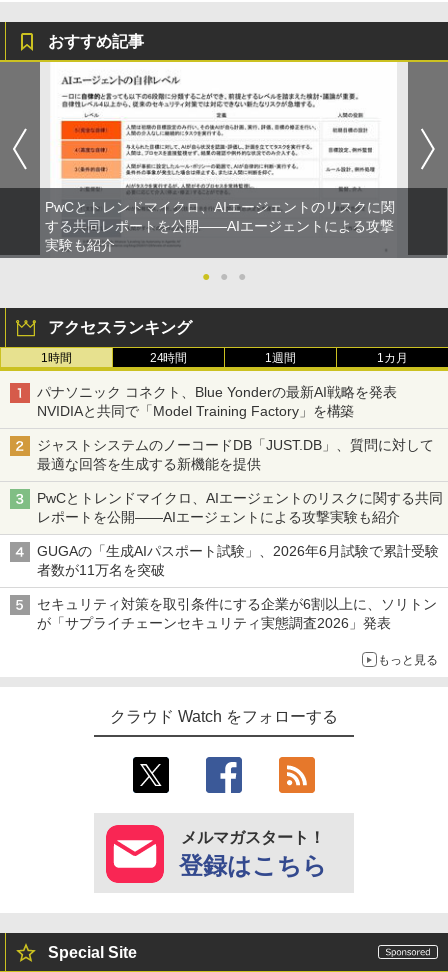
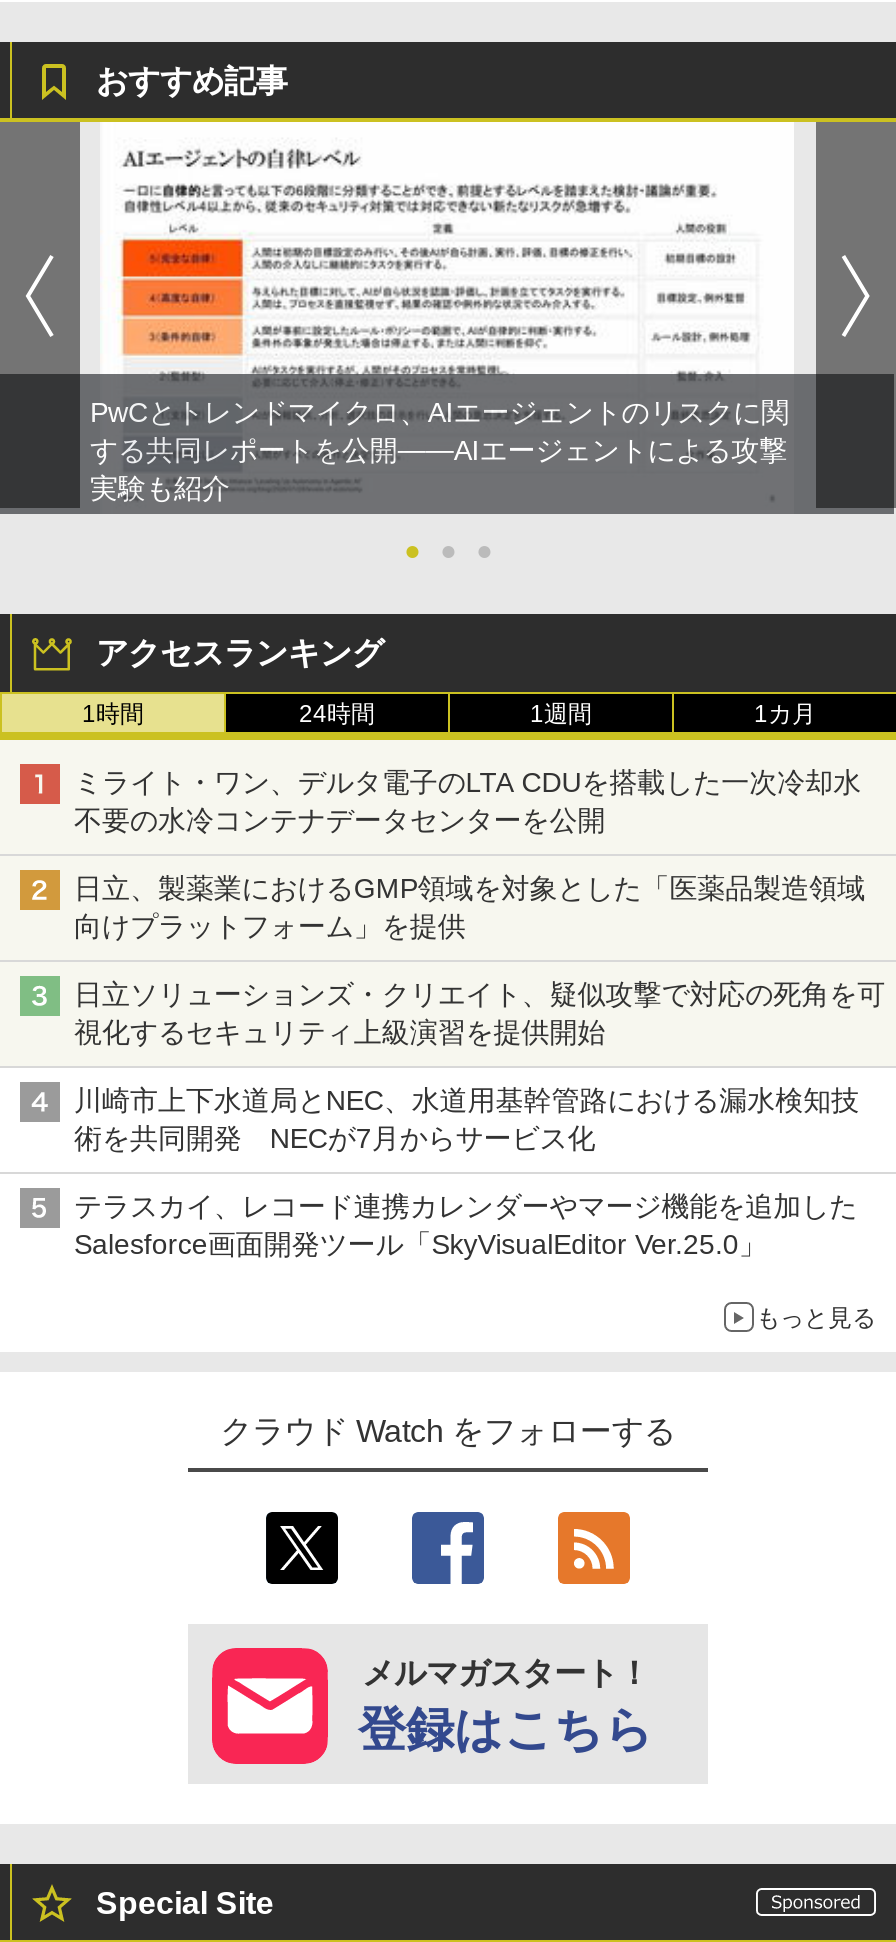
[37,384,410,419] パナソニック コネクト、Blue Yonderの最新AI戦略を発表 | NVIDIAと共同で「Model Training Factory」を構築 -> [74,767,861,837] ミライト・ワン、デルタ電子のLTA CDUを搭載した一次冷却水 | 不要の水冷コンテナデータセンターを公開
[37,437,433,472] ジャストシステムのノーコードDB「JUST.DB」、質問に対して | 最適な回答を生成する新機能を提供 -> [74,873,865,943] 日立、製薬業におけるGMP領域を対象とした「医薬品製造領域 | 向けプラットフォーム」を提供
[37,490,443,525] PwCとトレンドマイクロ、AIエージェントのリスクに関する共同 | レポートを公開――AIエージェントによる攻撃実験も紹介 -> [74,979,885,1049] 日立ソリューションズ・クリエイト、疑似攻撃で対応の死角を可 | 視化するセキュリティ上級演習を提供開始
[37,543,438,578] GUGAの「生成AIパスポート試験」、2026年6月試験で累計受験 | 者数が11万名を突破 -> [74,1085,859,1155] 川崎市上下水道局とNEC、水道用基幹管路における漏水検知技 | 術を共同開発 NECが7月からサービス化
[37,596,437,631] セキュリティ対策を取引条件にする企業が6割以上に、ソリトン | が「サプライチェーンセキュリティ実態調査2026」発表 -> [74,1191,857,1261] テラスカイ、レコード連携カレンダーやマージ機能を追加した | Salesforce画面開発ツール「SkyVisualEditor Ver.25.0」

